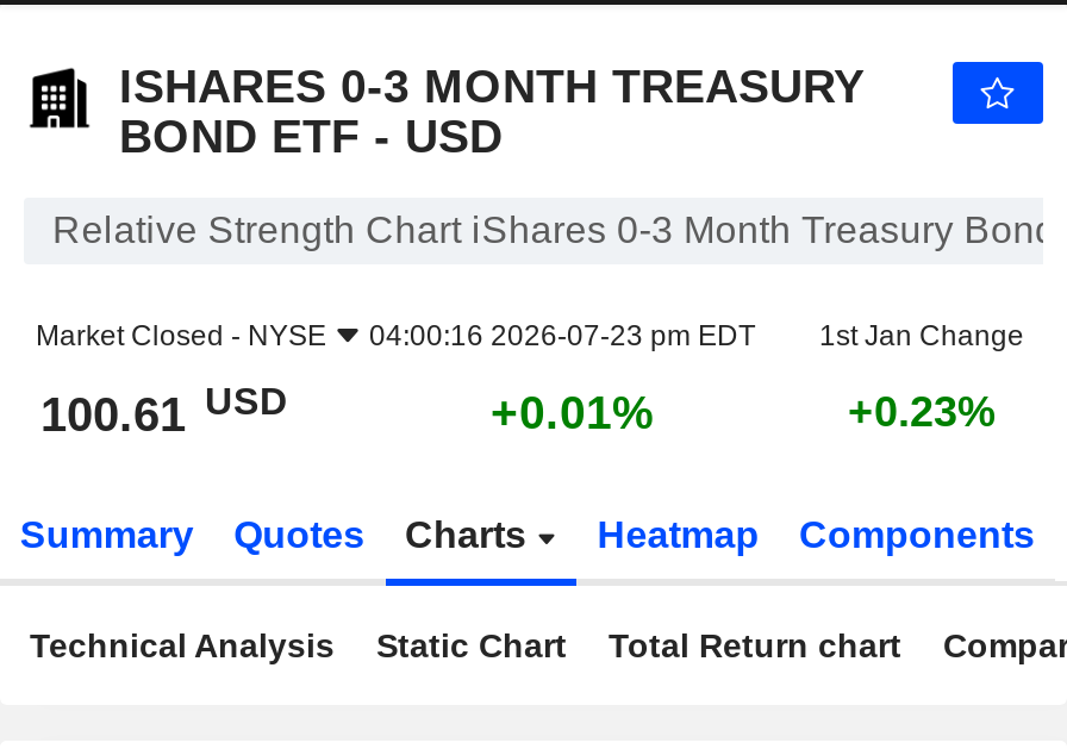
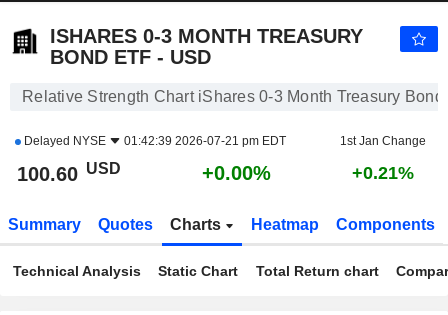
[36,319,755,352] Market Closed - NYSE | 04:00:16 2026-07-23 pm EDT -> [21,134,286,148] Delayed NYSE | 01:42:39 2026-07-21 pm EDT
[40,380,288,441] 100.61 USD -> [17,159,121,185] 100.60 USD
[491,386,655,438] +0.01% -> [202,162,271,184] +0.00%
[848,388,996,436] +0.23% -> [352,163,414,183] +0.21%

